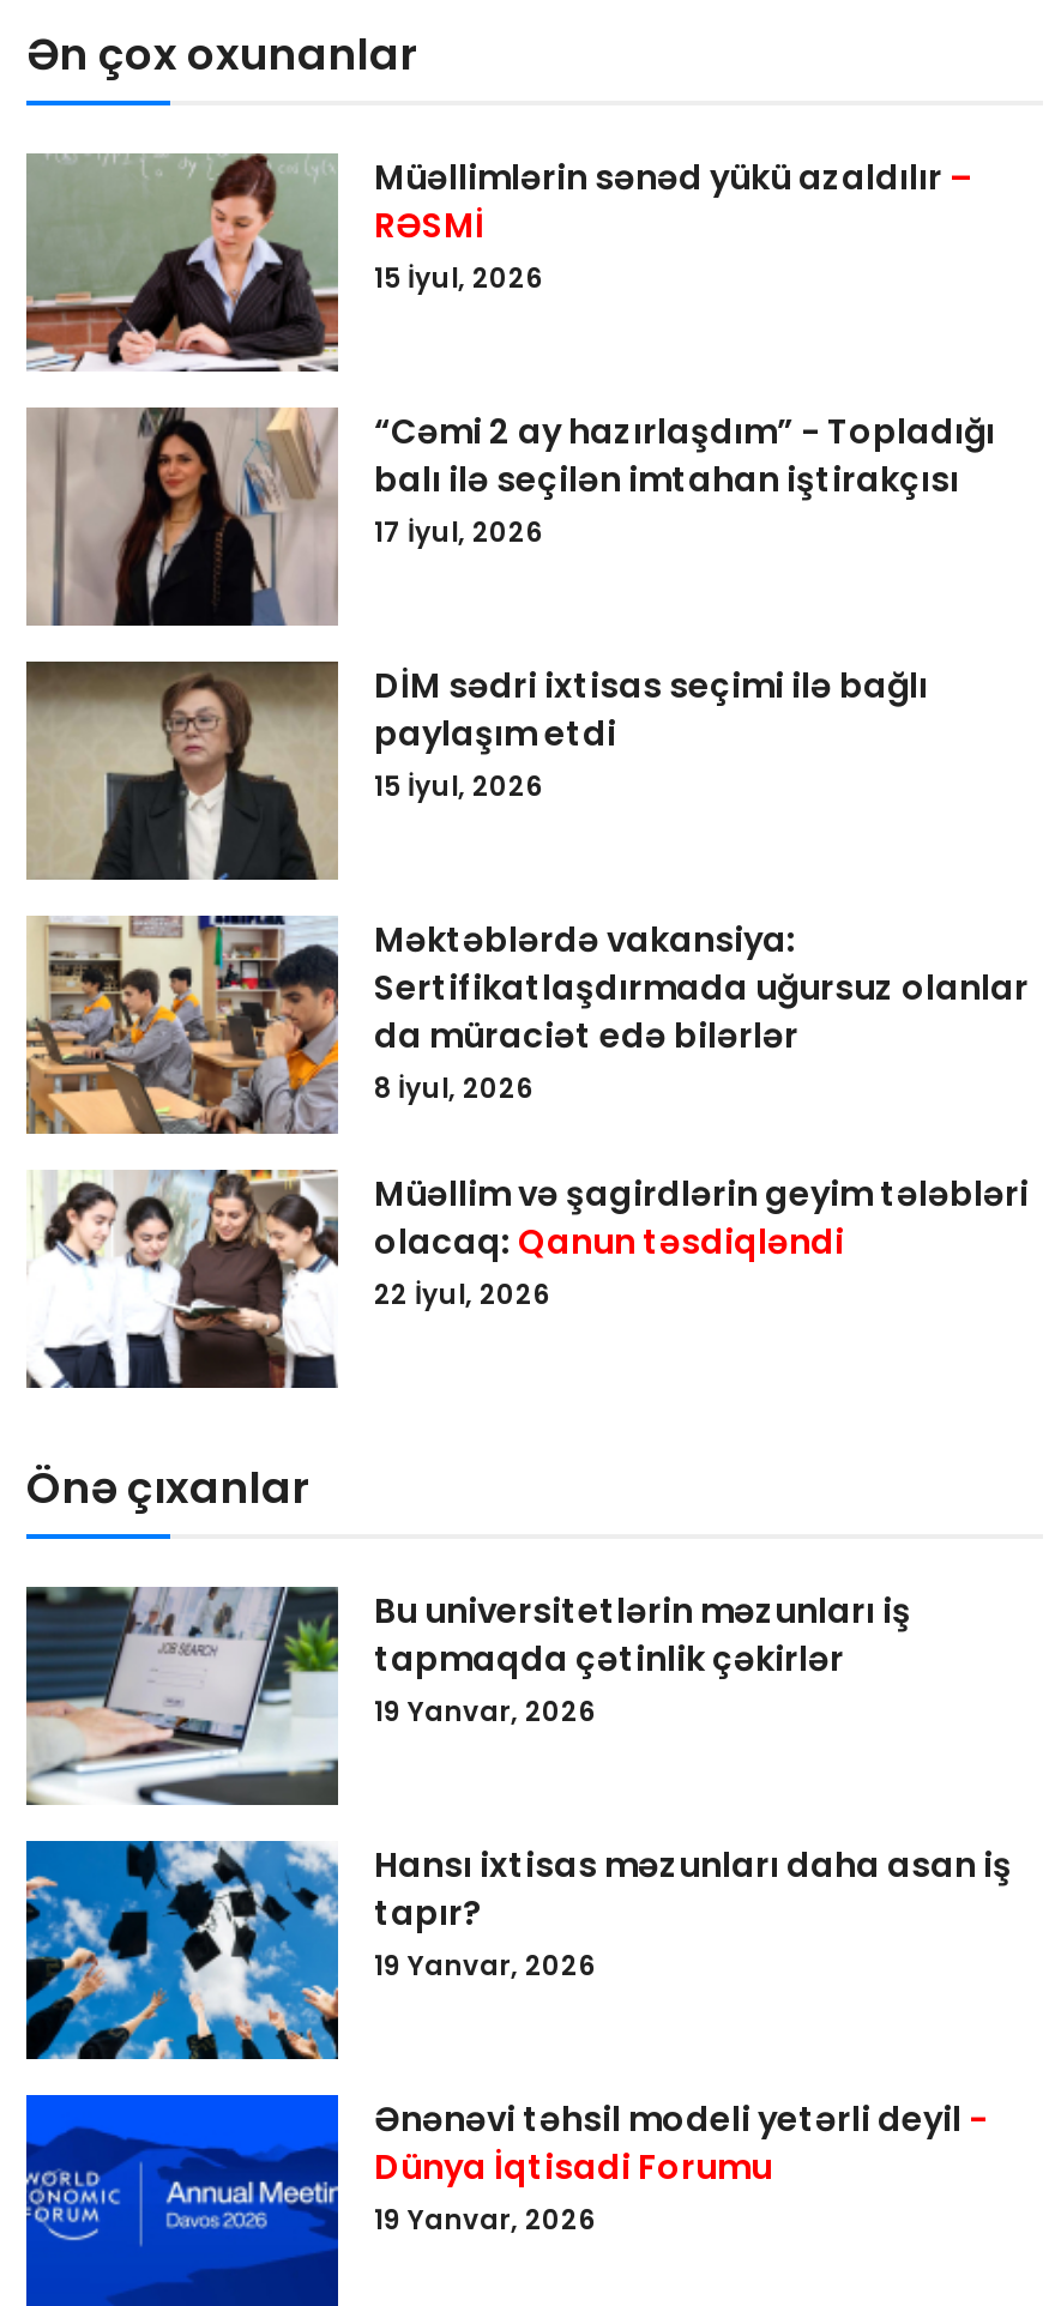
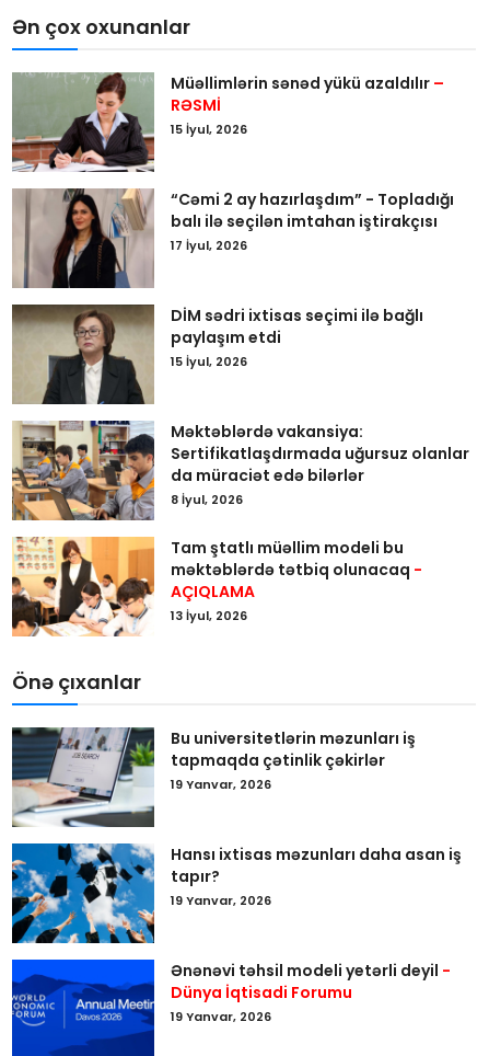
[24,1167,1029,1390] [image] | Müəllim və şagirdlərin geyim tələbləri | olacaq: Qanun təsdiqləndi | 22 İyul, 2026 -> [11,536,422,638] [image] | Tam ştatlı müəllim modeli bu | məktəblərdə tətbiq olunacaq - | AÇIQLAMA | 13 İyul, 2026

